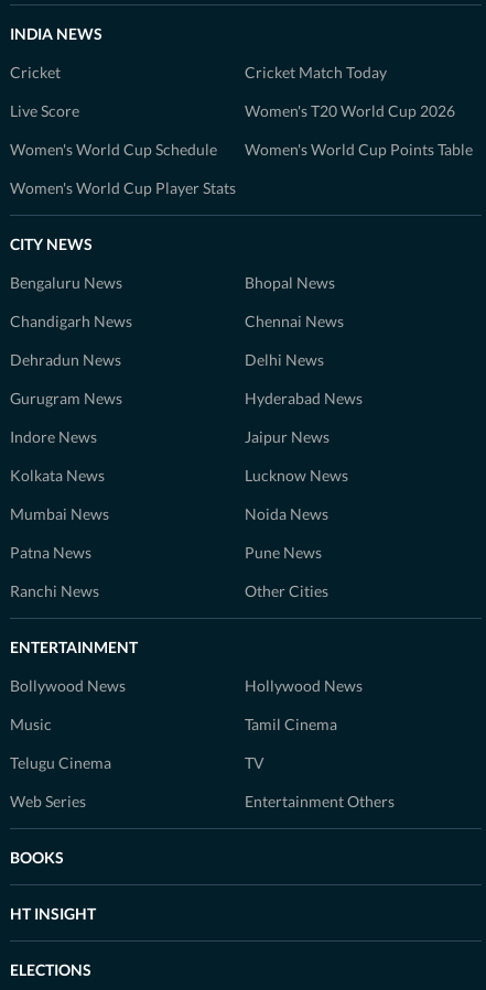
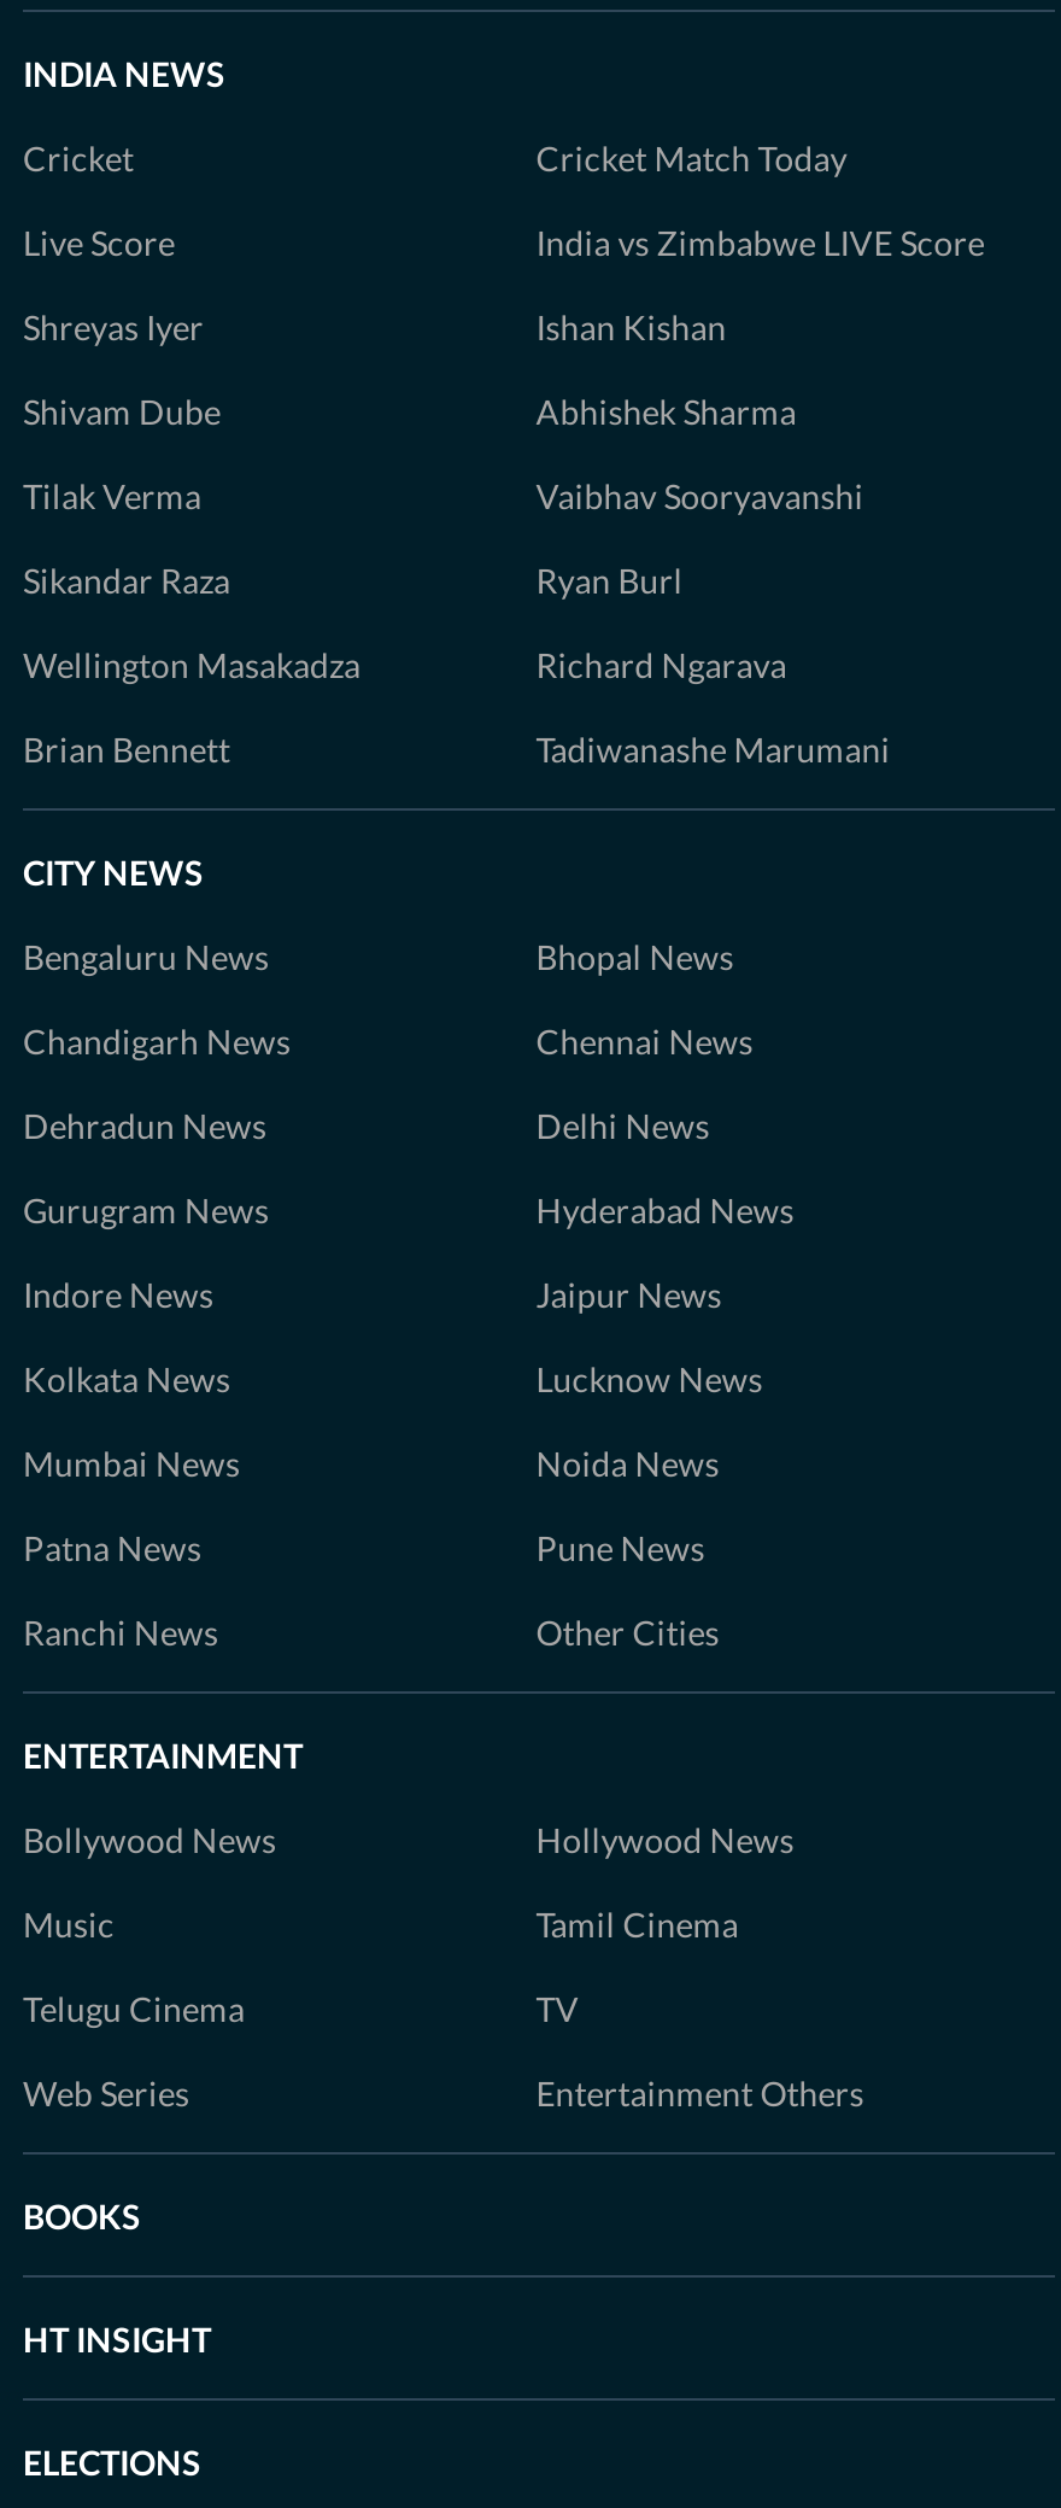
[10,101,472,197] Women's T20 World Cup 2026 | Women's World Cup Schedule | Women's World Cup Points Table | Women's World Cup Player Stats -> [23,222,984,770] India vs Zimbabwe LIVE Score | Shreyas Iyer | Ishan Kishan | Shivam Dube | Abhishek Sharma | Tilak Verma | Vaibhav Sooryavanshi | Sikandar Raza | Ryan Burl | Wellington Masakadza | Richard Ngarava | Brian Bennett | Tadiwanashe Marumani

